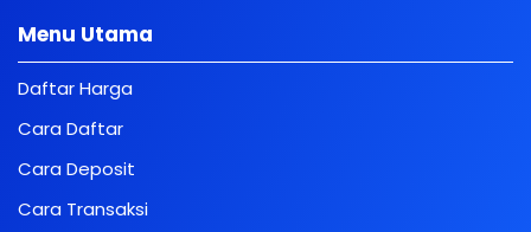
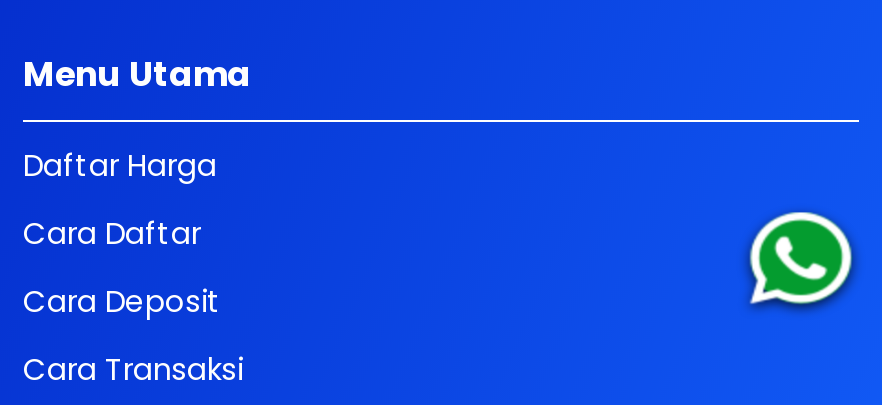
none -> [745,210,857,312] [image]

